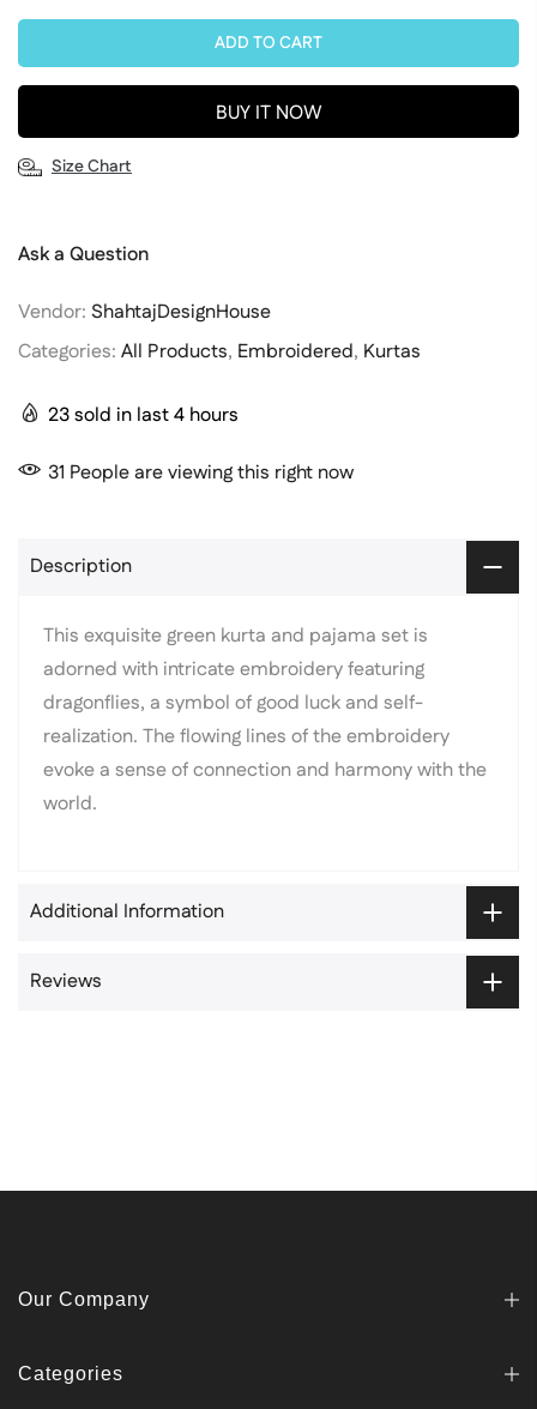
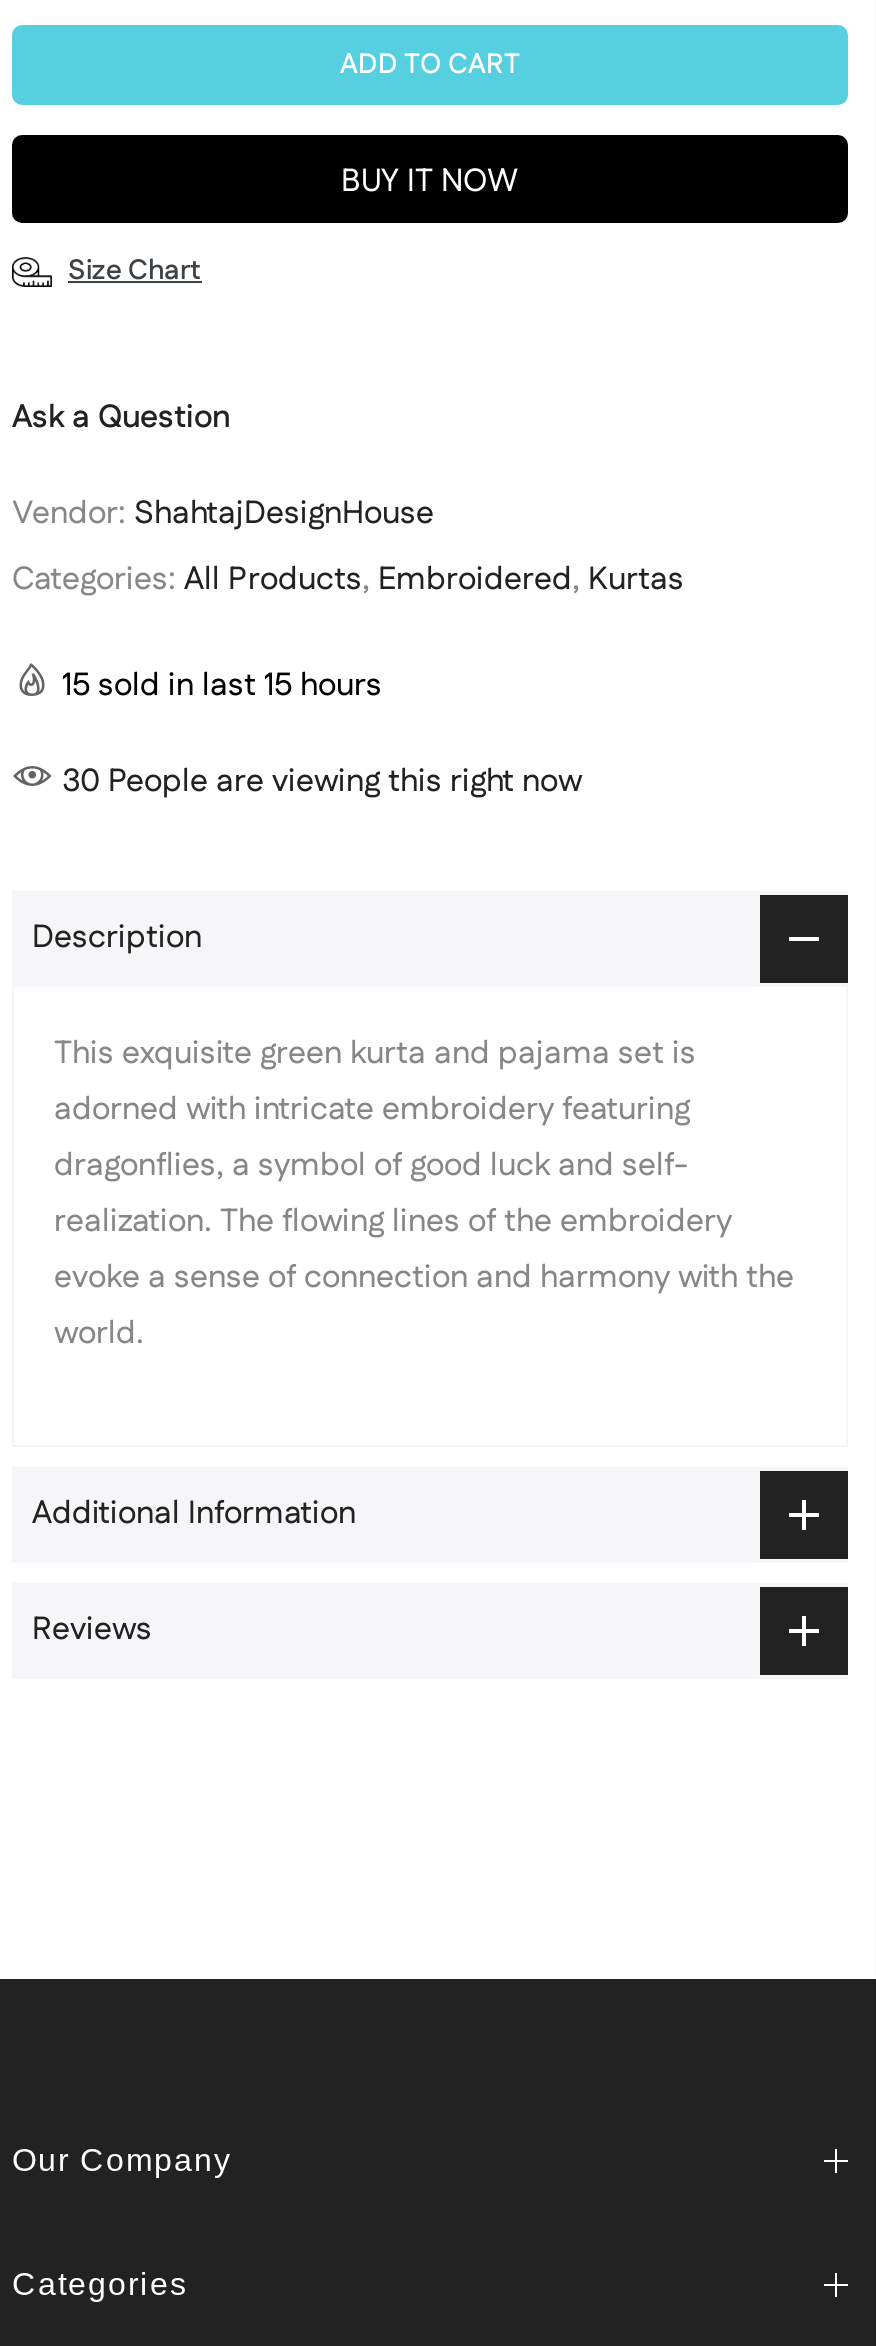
[48,401,239,429] 23 sold in last 4 hours -> [62,662,382,708] 15 sold in last 15 hours
[48,459,354,486] 31 People are viewing this right now -> [62,758,582,804] 30 People are viewing this right now

